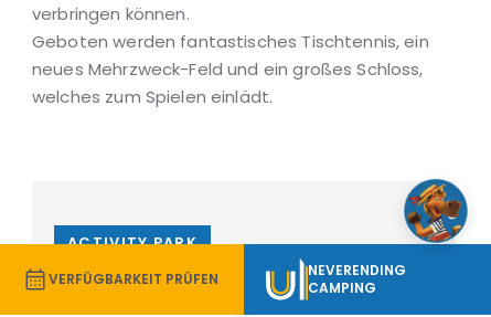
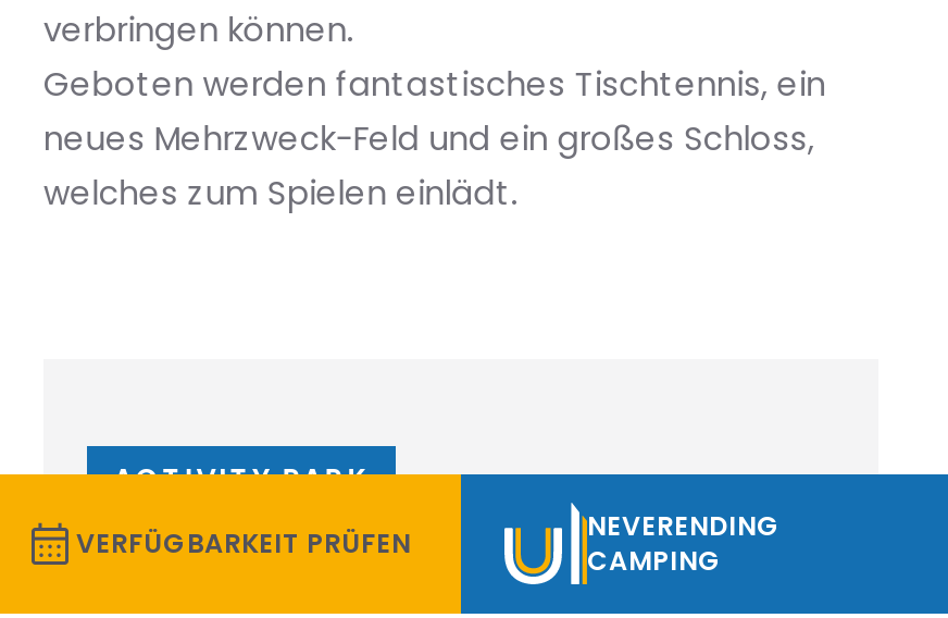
[403,178,469,244] [image] -> none

